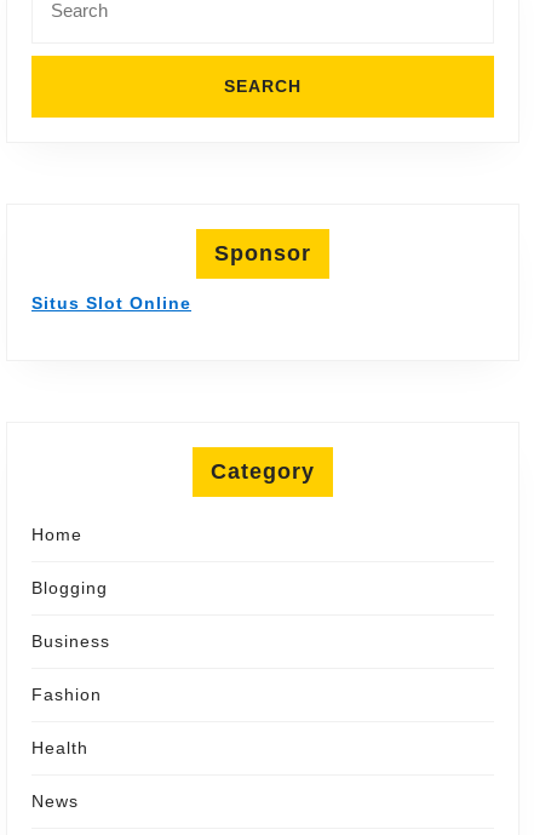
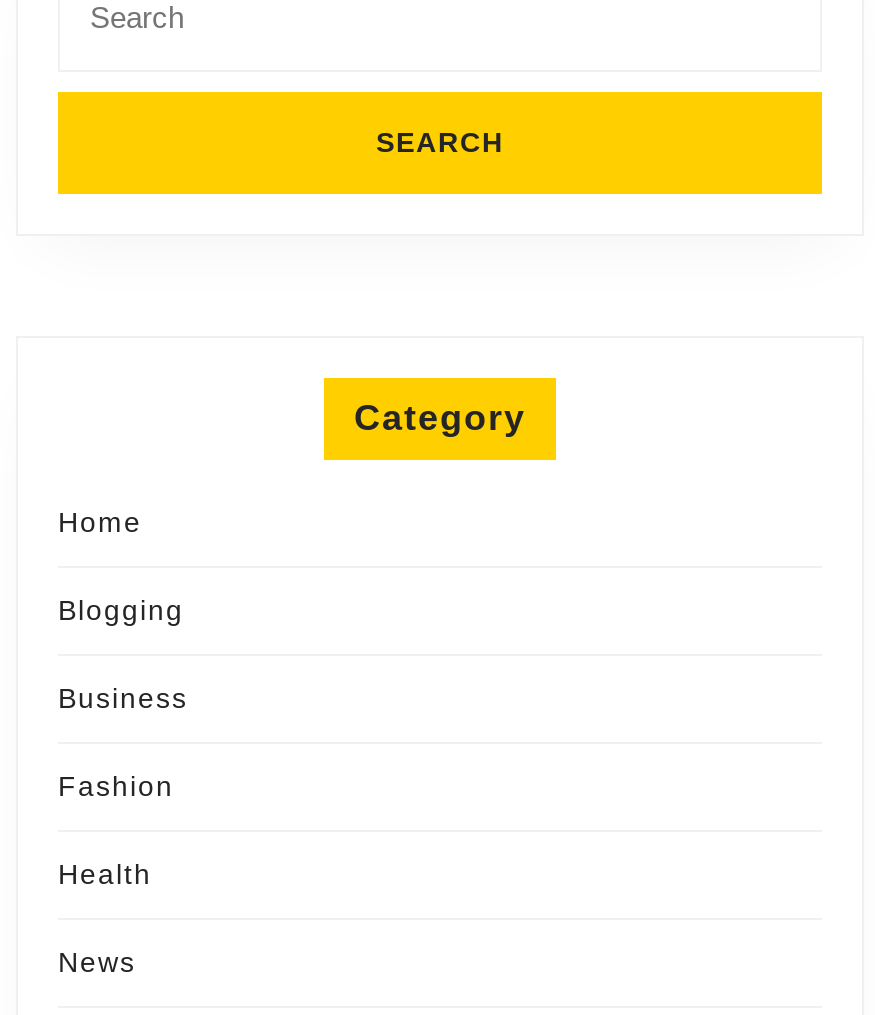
[31,241,311,312] Sponsor | Situs Slot Online -> none

